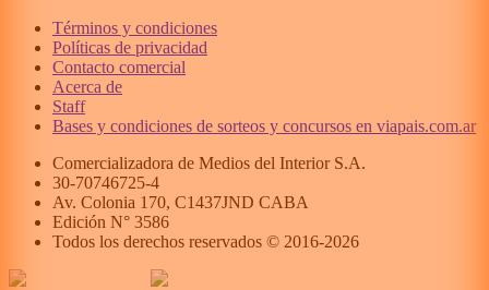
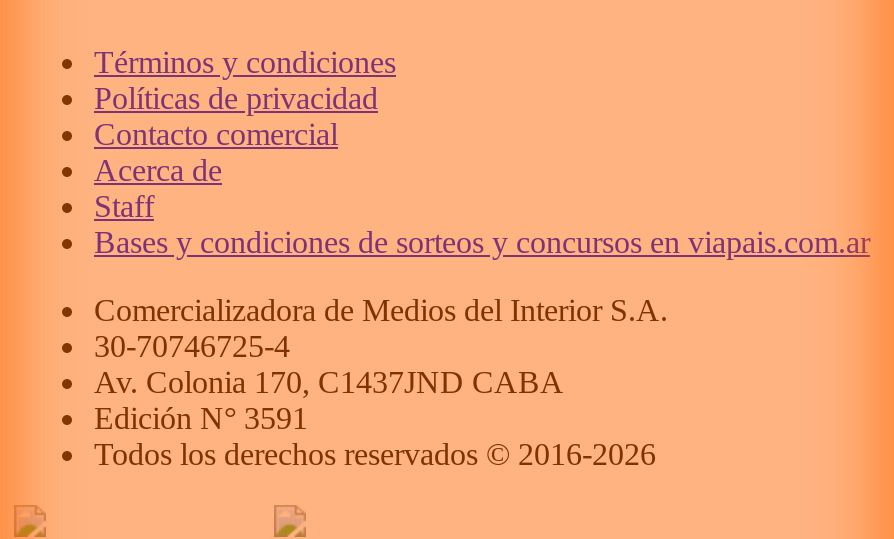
[52,213,169,231] Edición N° 3586 -> [94,402,308,436] Edición N° 3591

